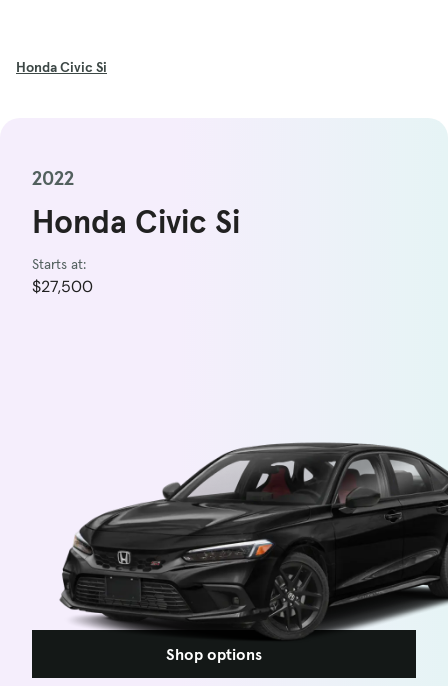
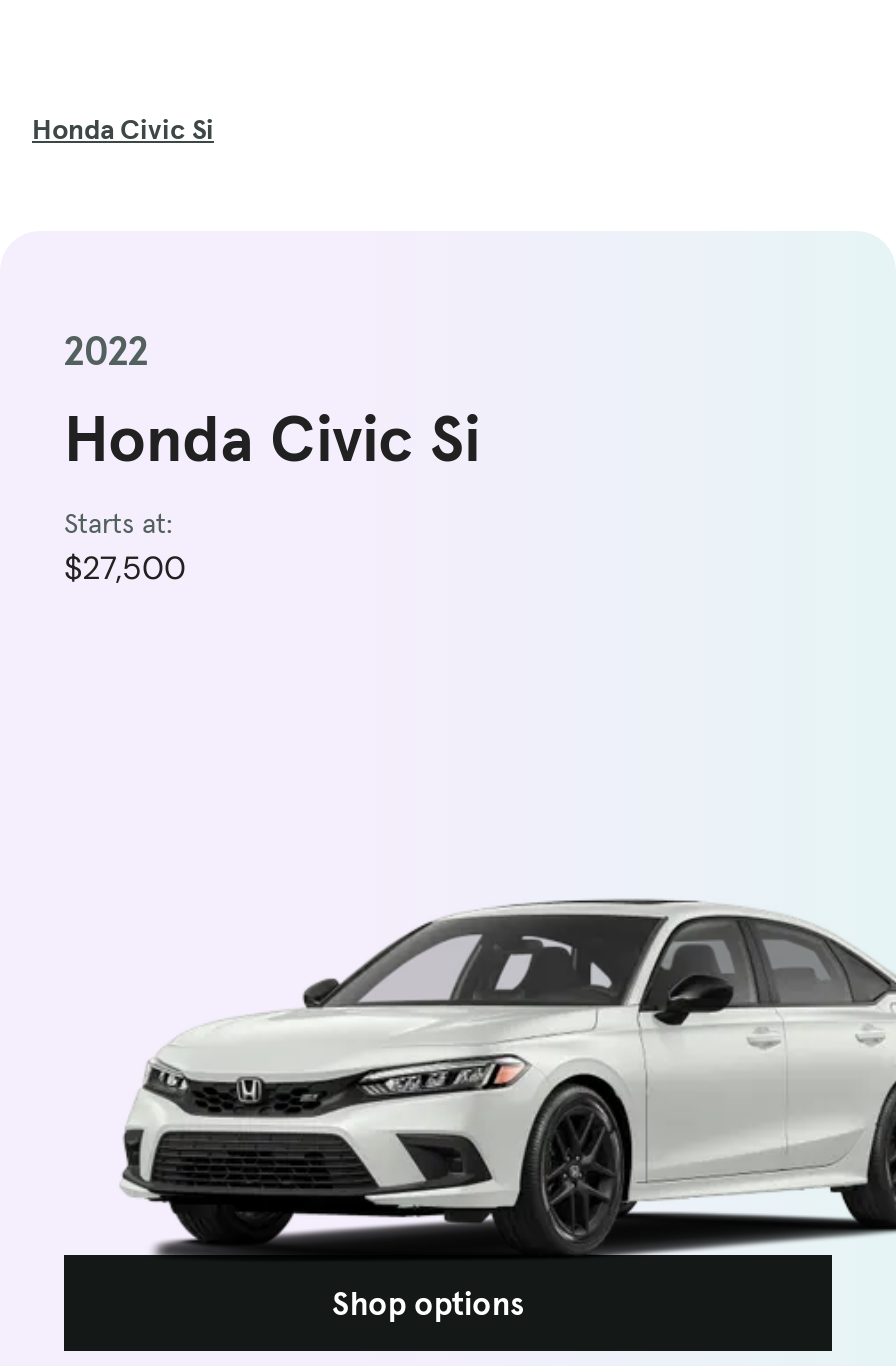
[59,442,445,637] [image] -> [120,881,890,1267] [image]

